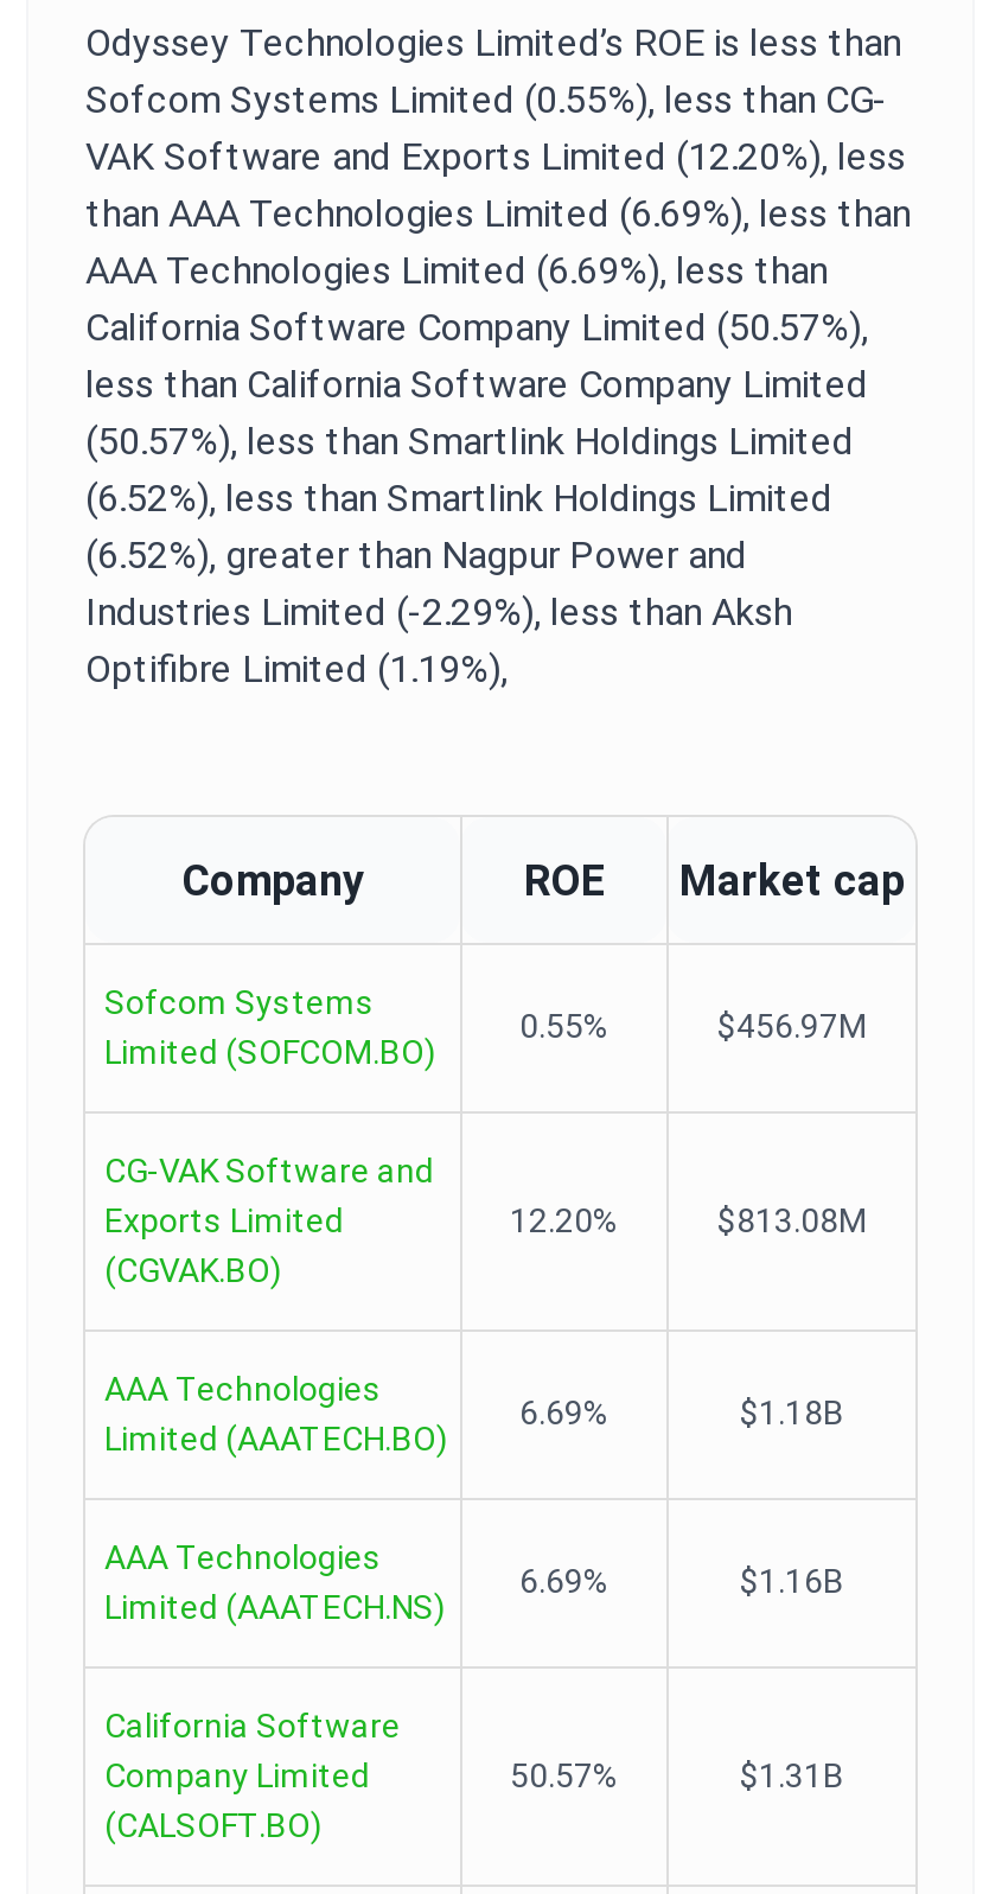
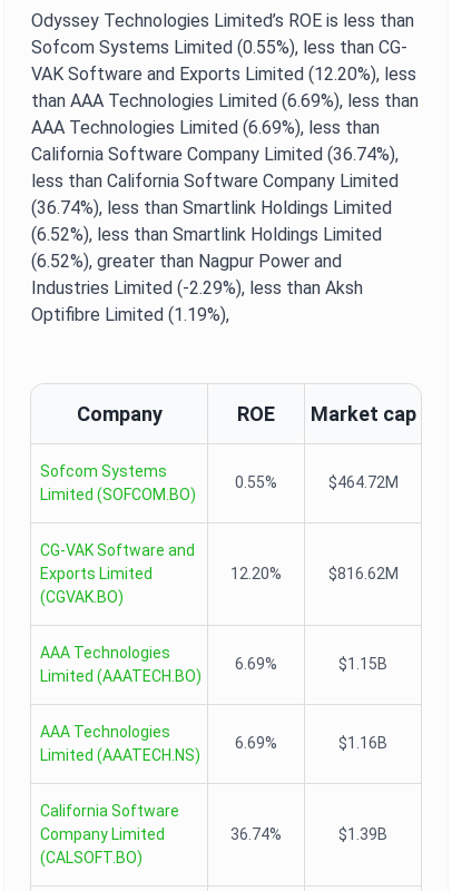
[85,305,868,350] California Software Company Limited (50.57%), -> [31,144,399,165] California Software Company Limited (36.74%),
[85,419,854,464] (50.57%), less than Smartlink Holdings Limited -> [31,197,392,218] (36.74%), less than Smartlink Holdings Limited
[717,1007,867,1045] $456.97M -> [328,473,398,491] $464.72M
[717,1201,867,1239] $813.08M -> [328,565,398,582] $816.62M
[740,1394,844,1431] $1.18B -> [338,655,387,673] $1.15B
[510,1756,844,1794] 50.57% | $1.31B -> [230,825,387,843] 36.74% | $1.39B

